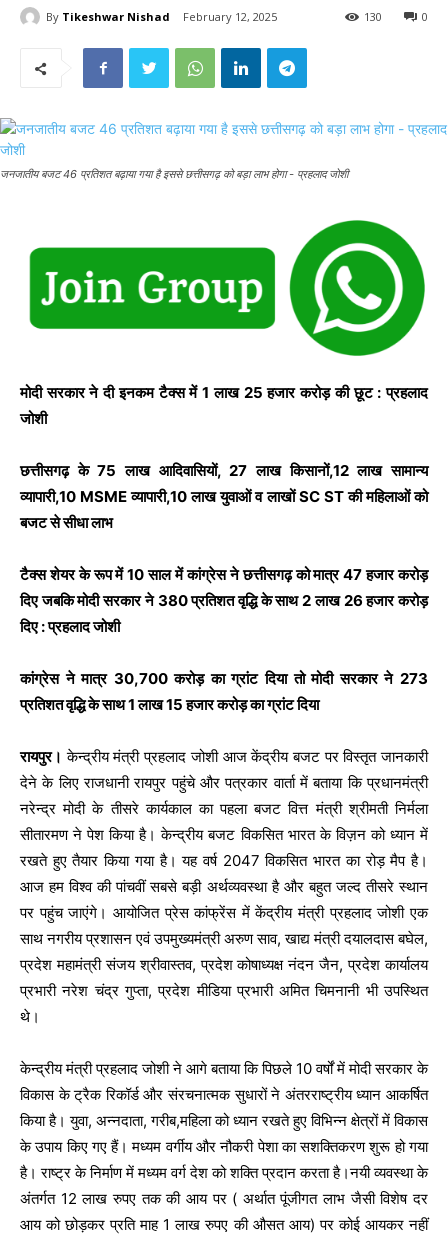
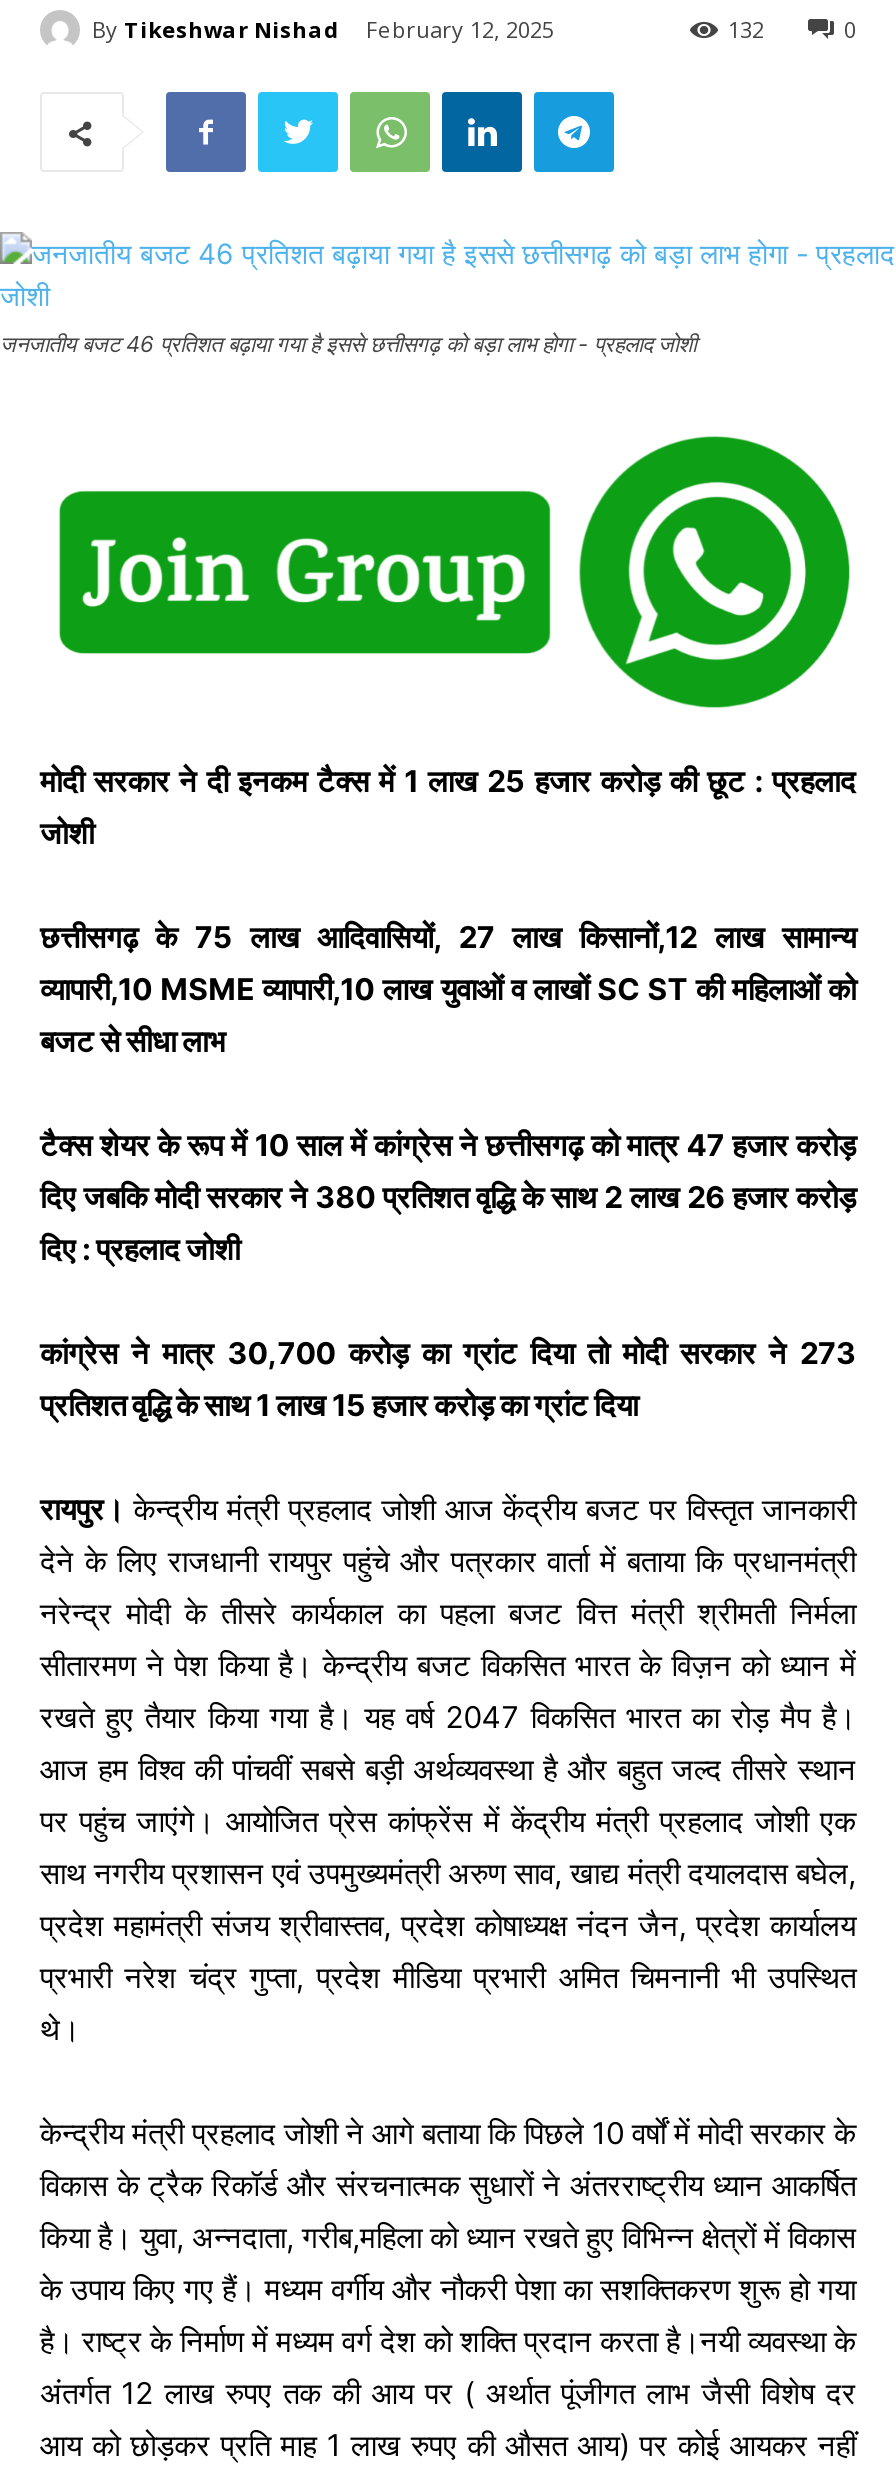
[364,9,382,24] 130 -> [728,15,764,45] 132

